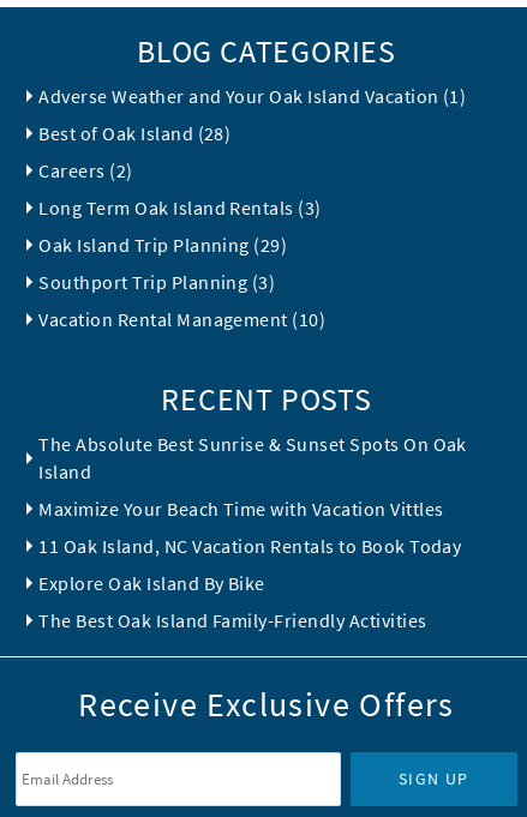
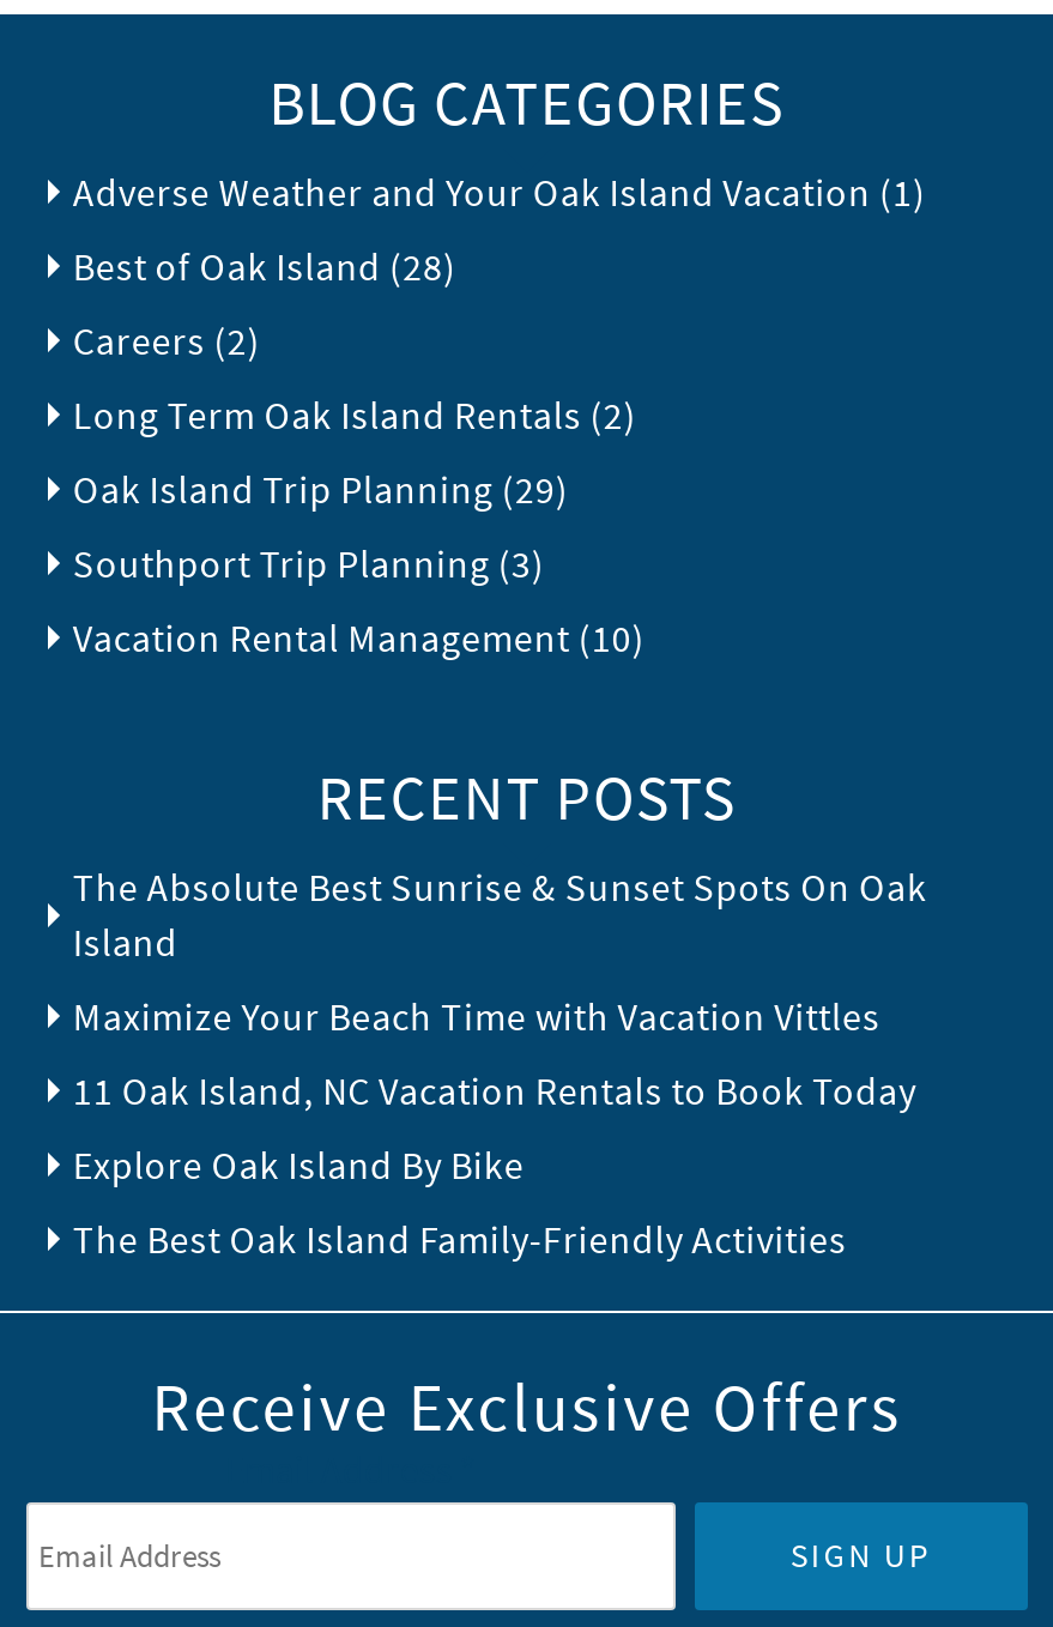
[39,195,321,219] Long Term Oak Island Rentals (3) -> [73,389,637,437] Long Term Oak Island Rentals (2)

